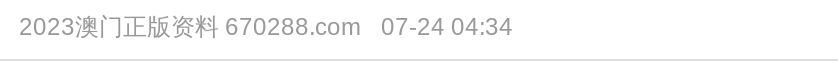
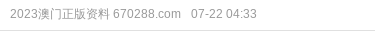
[19,13,513,41] 2023澳门正版资料 670288.com 07-24 04:34 -> [10,7,257,21] 2023澳门正版资料 670288.com 07-22 04:33

